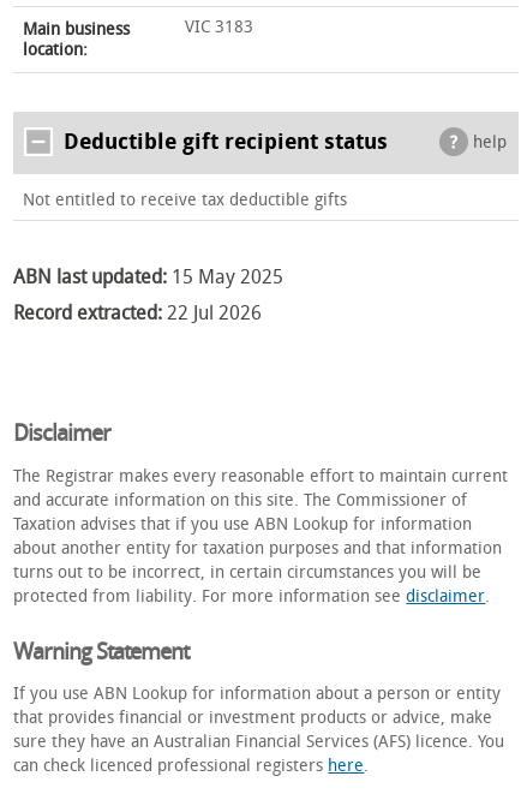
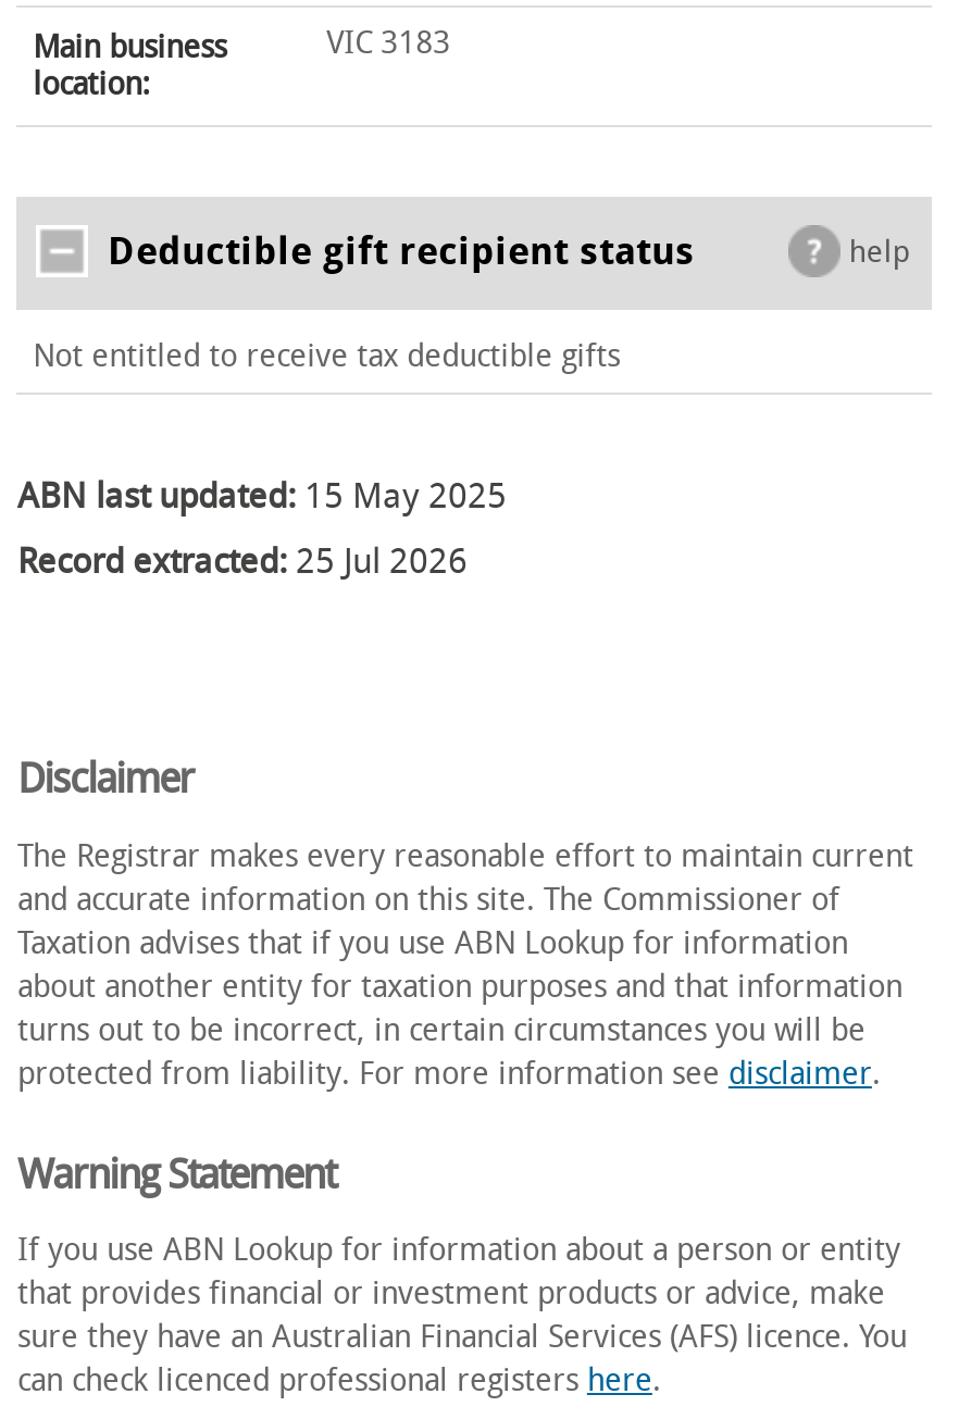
[14,301,262,324] Record extracted: 22 Jul 2026 -> [17,540,467,581] Record extracted: 25 Jul 2026

